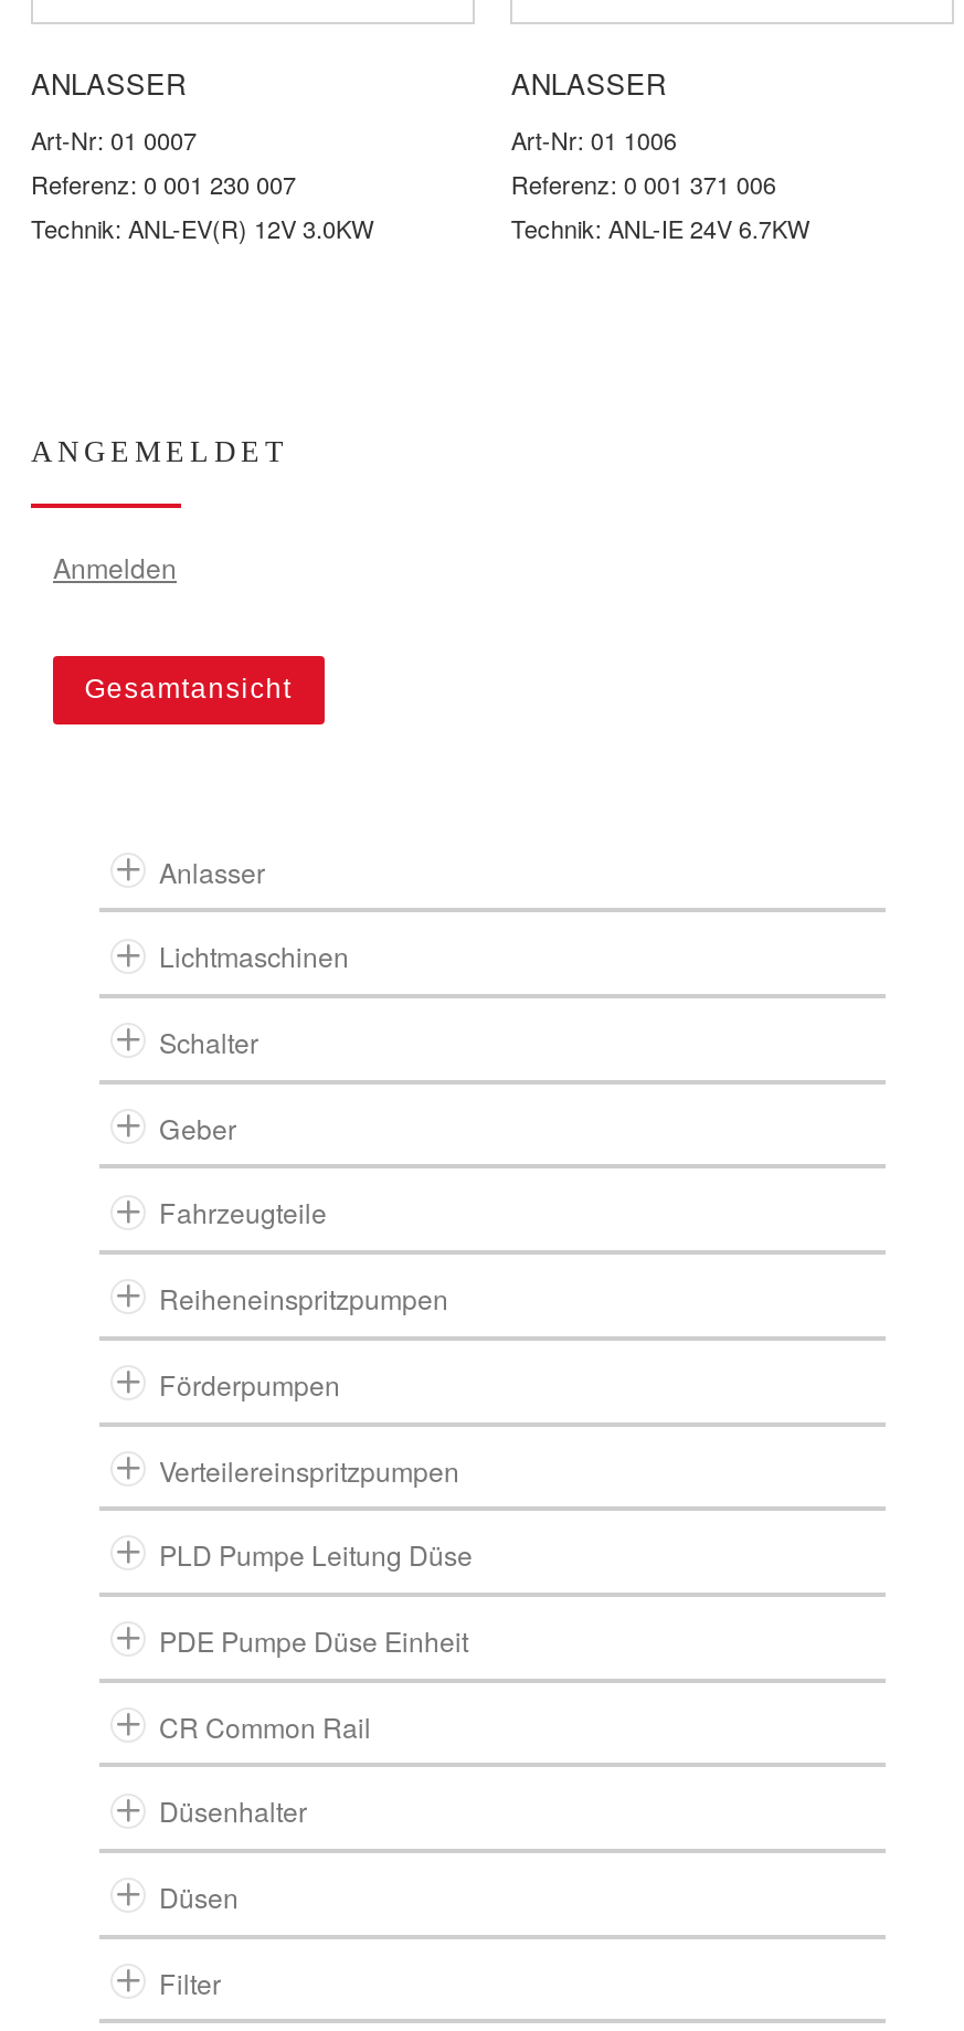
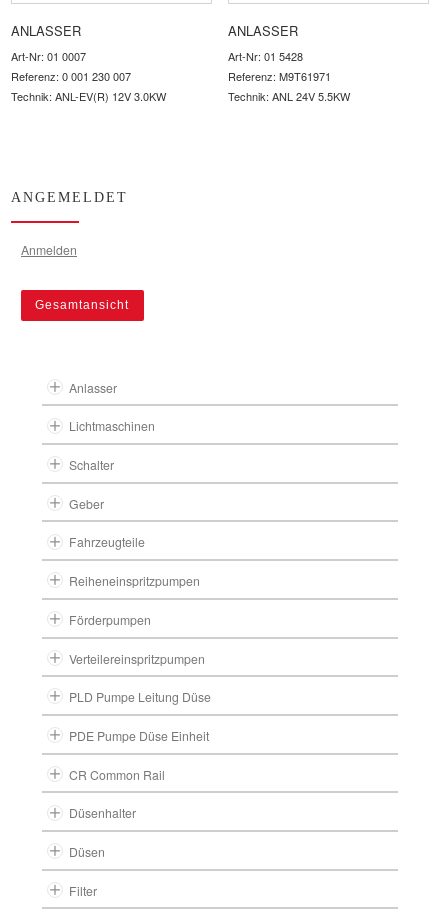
[511,121,677,157] Art-Nr: 01 1006 -> [228,48,303,64] Art-Nr: 01 5428
[511,166,776,201] Referenz: 0 001 371 006 -> [228,68,331,84] Referenz: M9T61971
[511,210,809,245] Technik: ANL-IE 24V 6.7KW -> [228,88,350,104] Technik: ANL 24V 5.5KW

